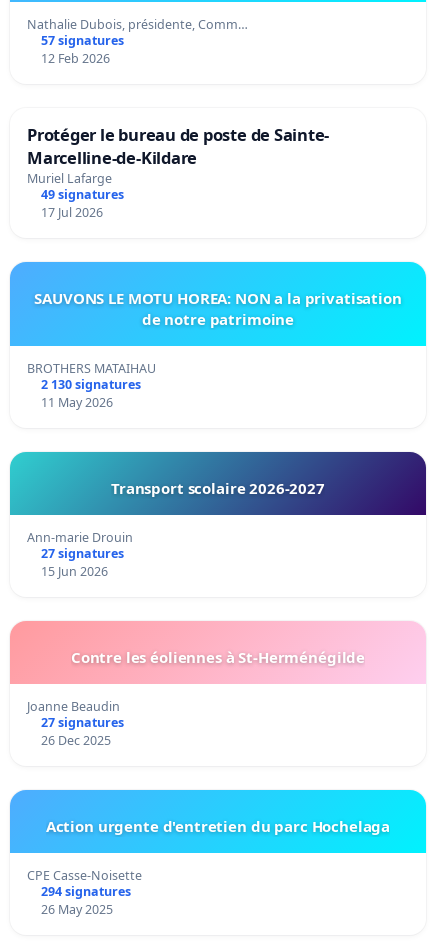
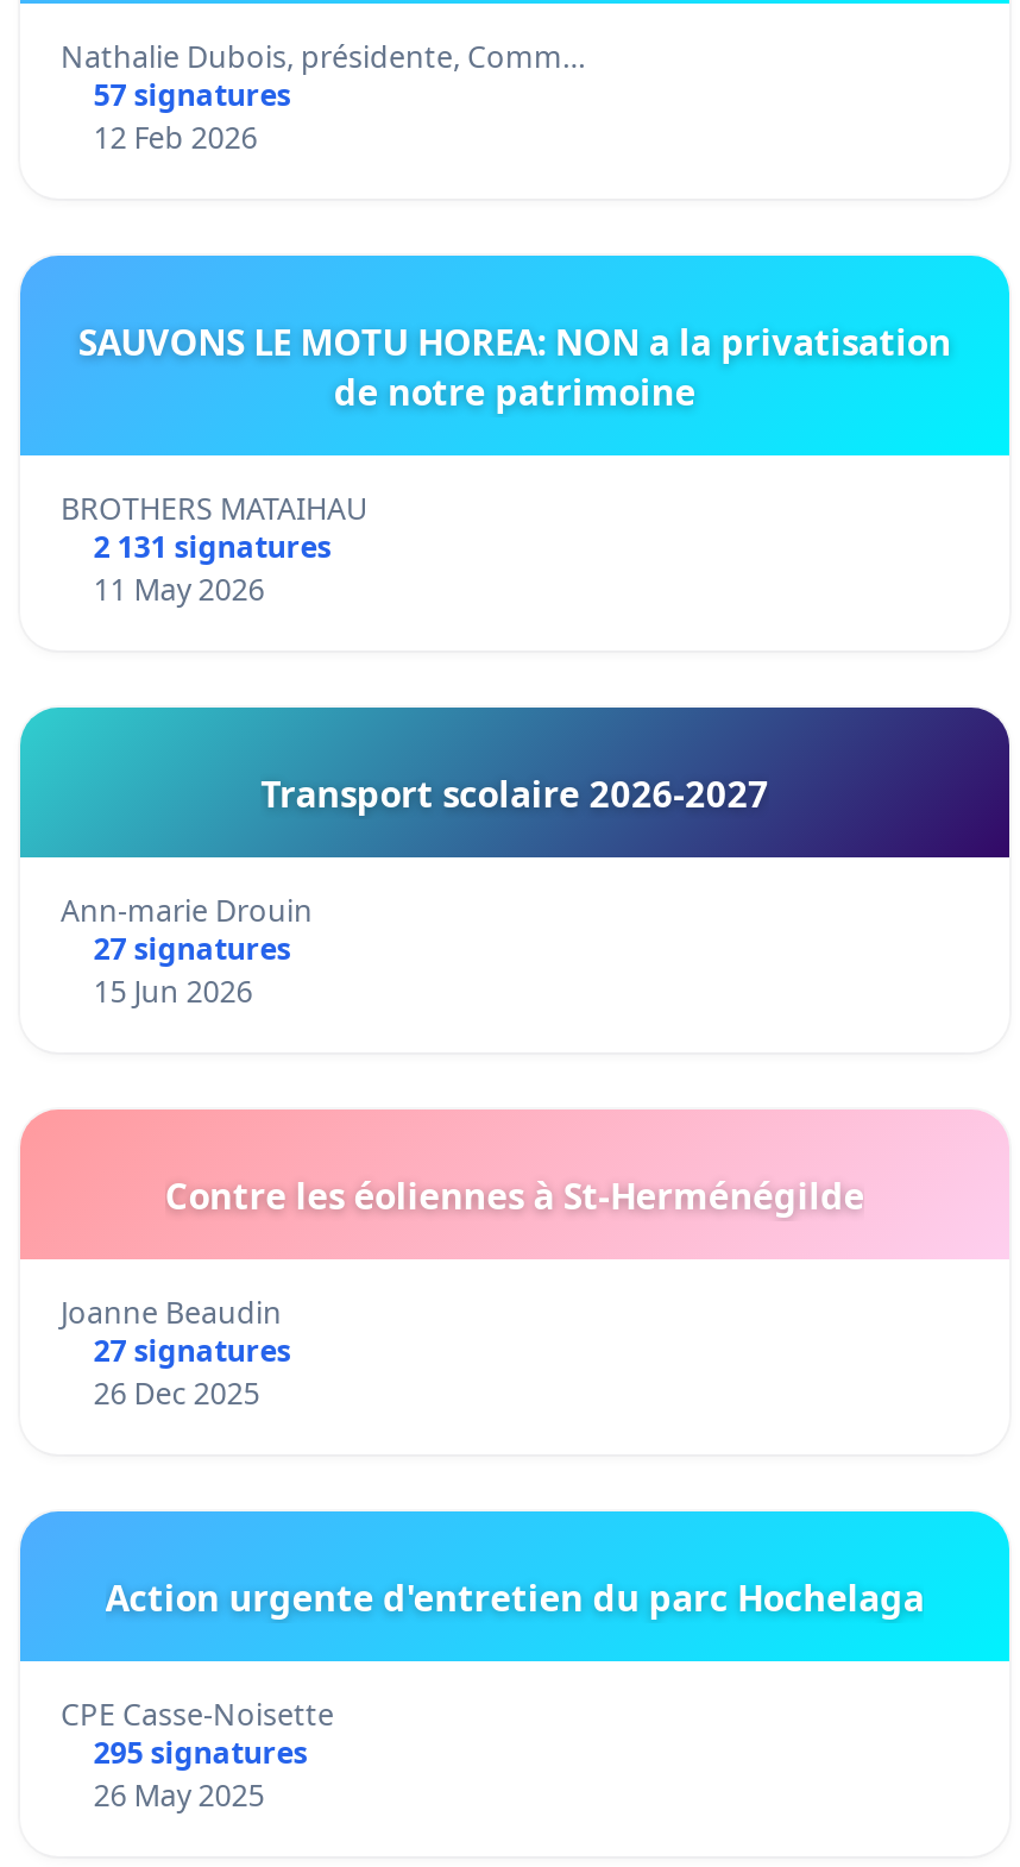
[27,123,329,220] Protéger le bureau de poste de Sainte- | Marcelline-de-Kildare | Muriel Lafarge | 49 signatures | 17 Jul 2026 -> none
[41,375,141,392] 2 130 signatures -> [93,526,331,567] 2 131 signatures
[41,882,131,899] 294 signatures -> [93,1732,307,1772] 295 signatures

